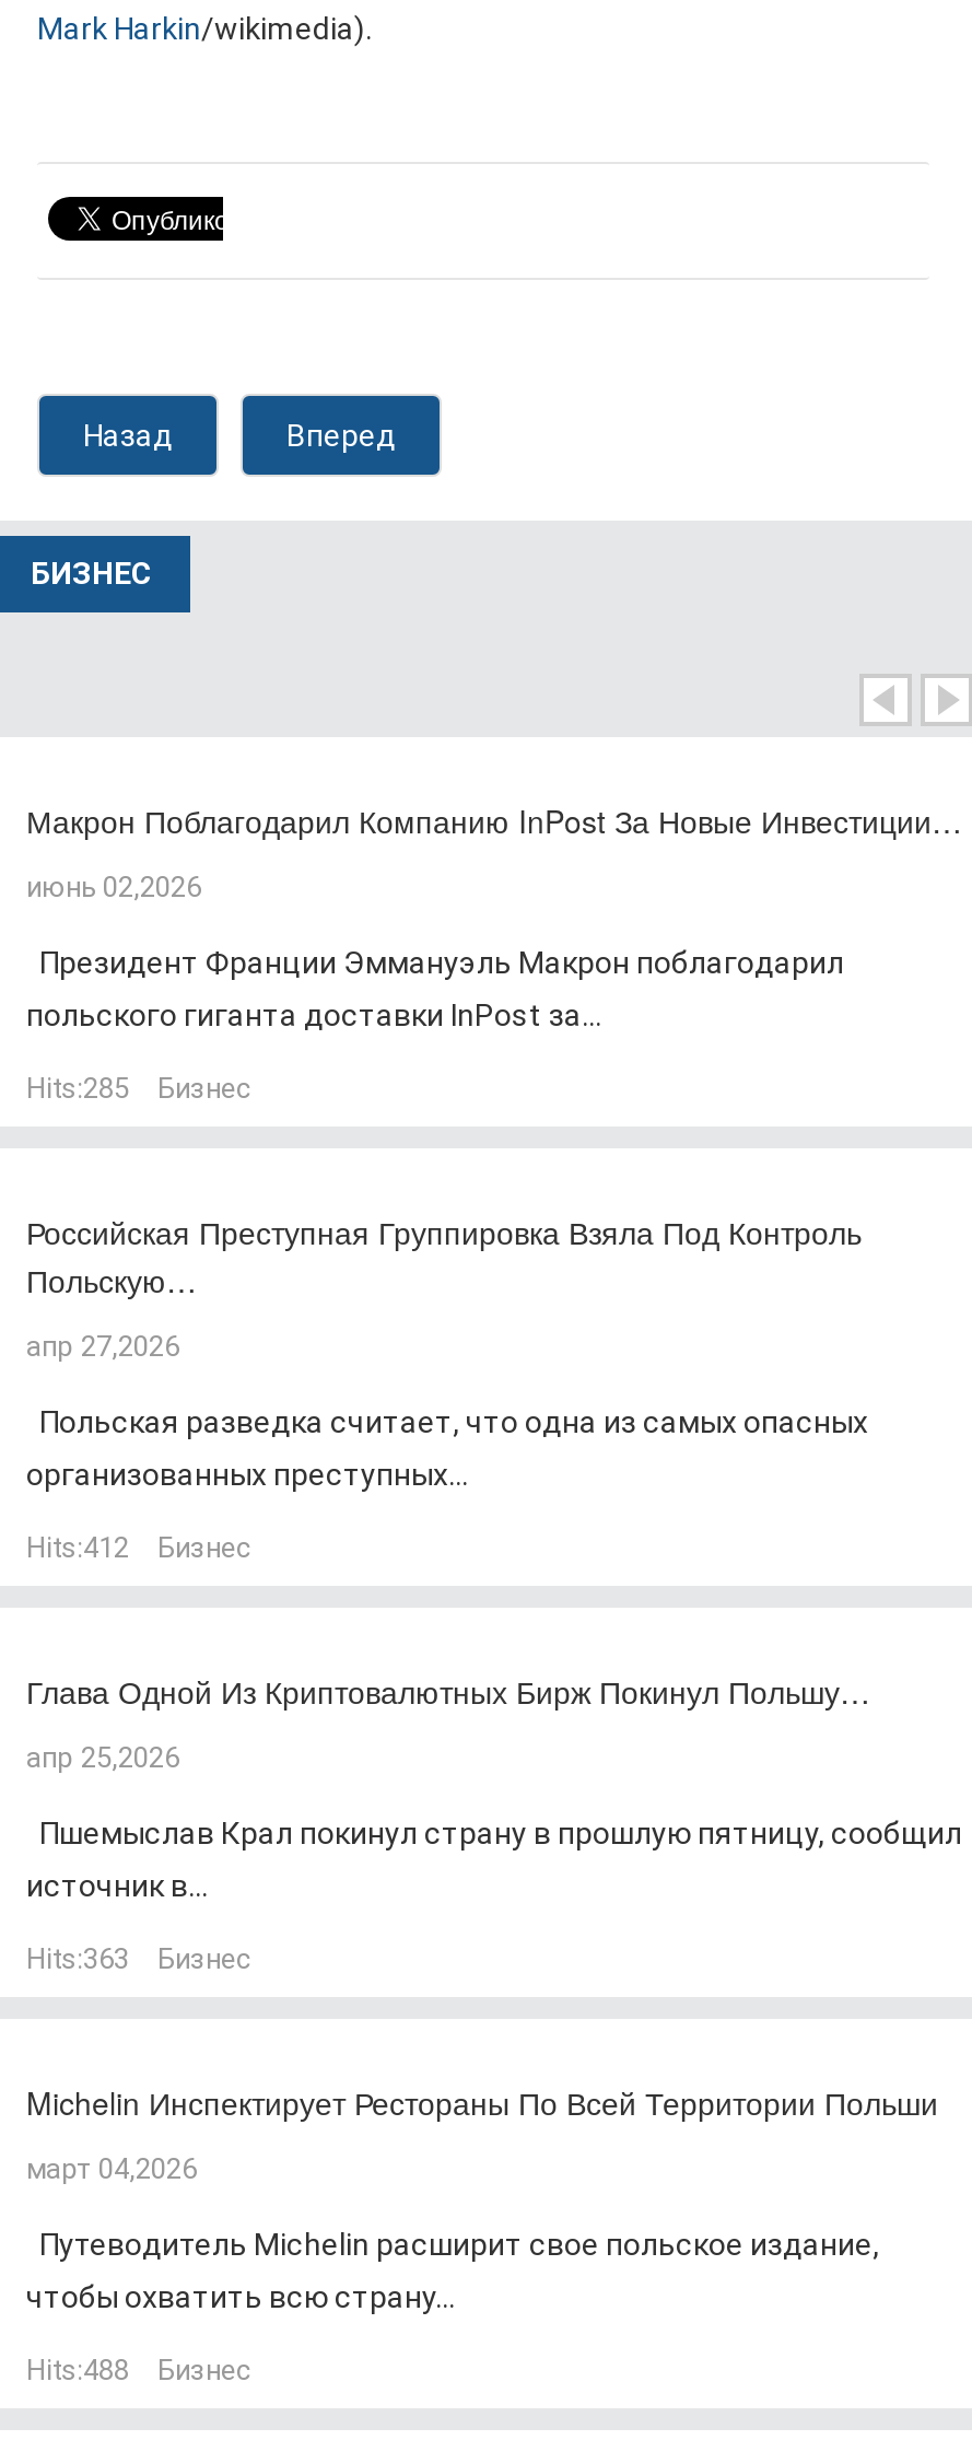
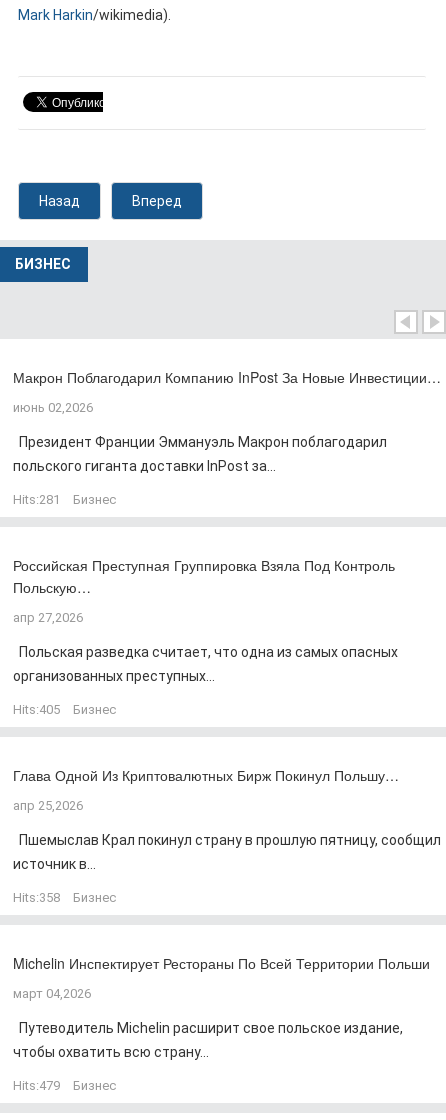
[26,1071,251,1104] Hits:285 Бизнес -> [13,492,116,507] Hits:281 Бизнес
[26,1530,251,1563] Hits:412 Бизнес -> [13,702,116,717] Hits:405 Бизнес
[26,1942,251,1975] Hits:363 Бизнес -> [13,890,116,905] Hits:358 Бизнес
[26,2353,251,2386] Hits:488 Бизнес -> [13,1078,116,1093] Hits:479 Бизнес

